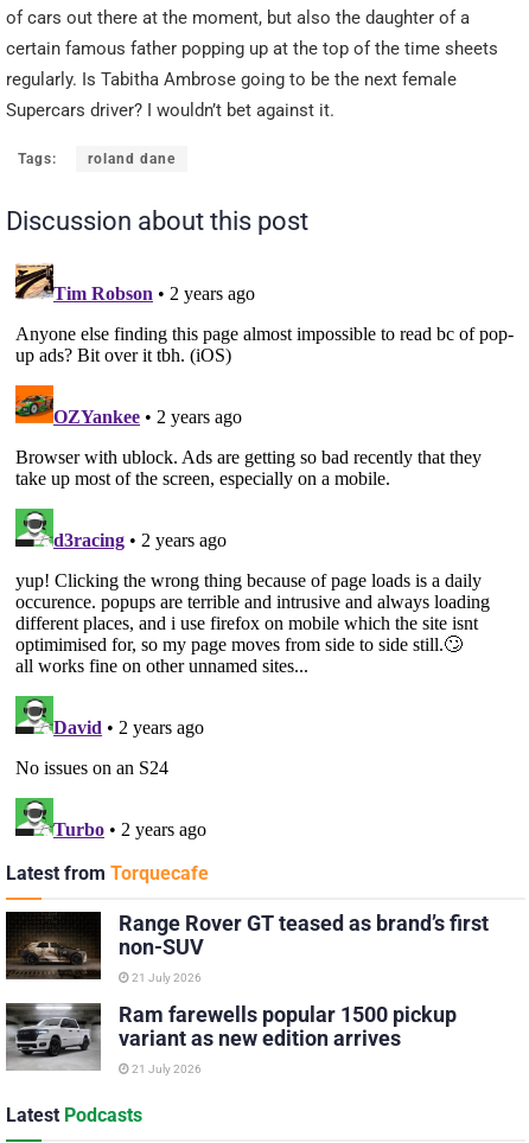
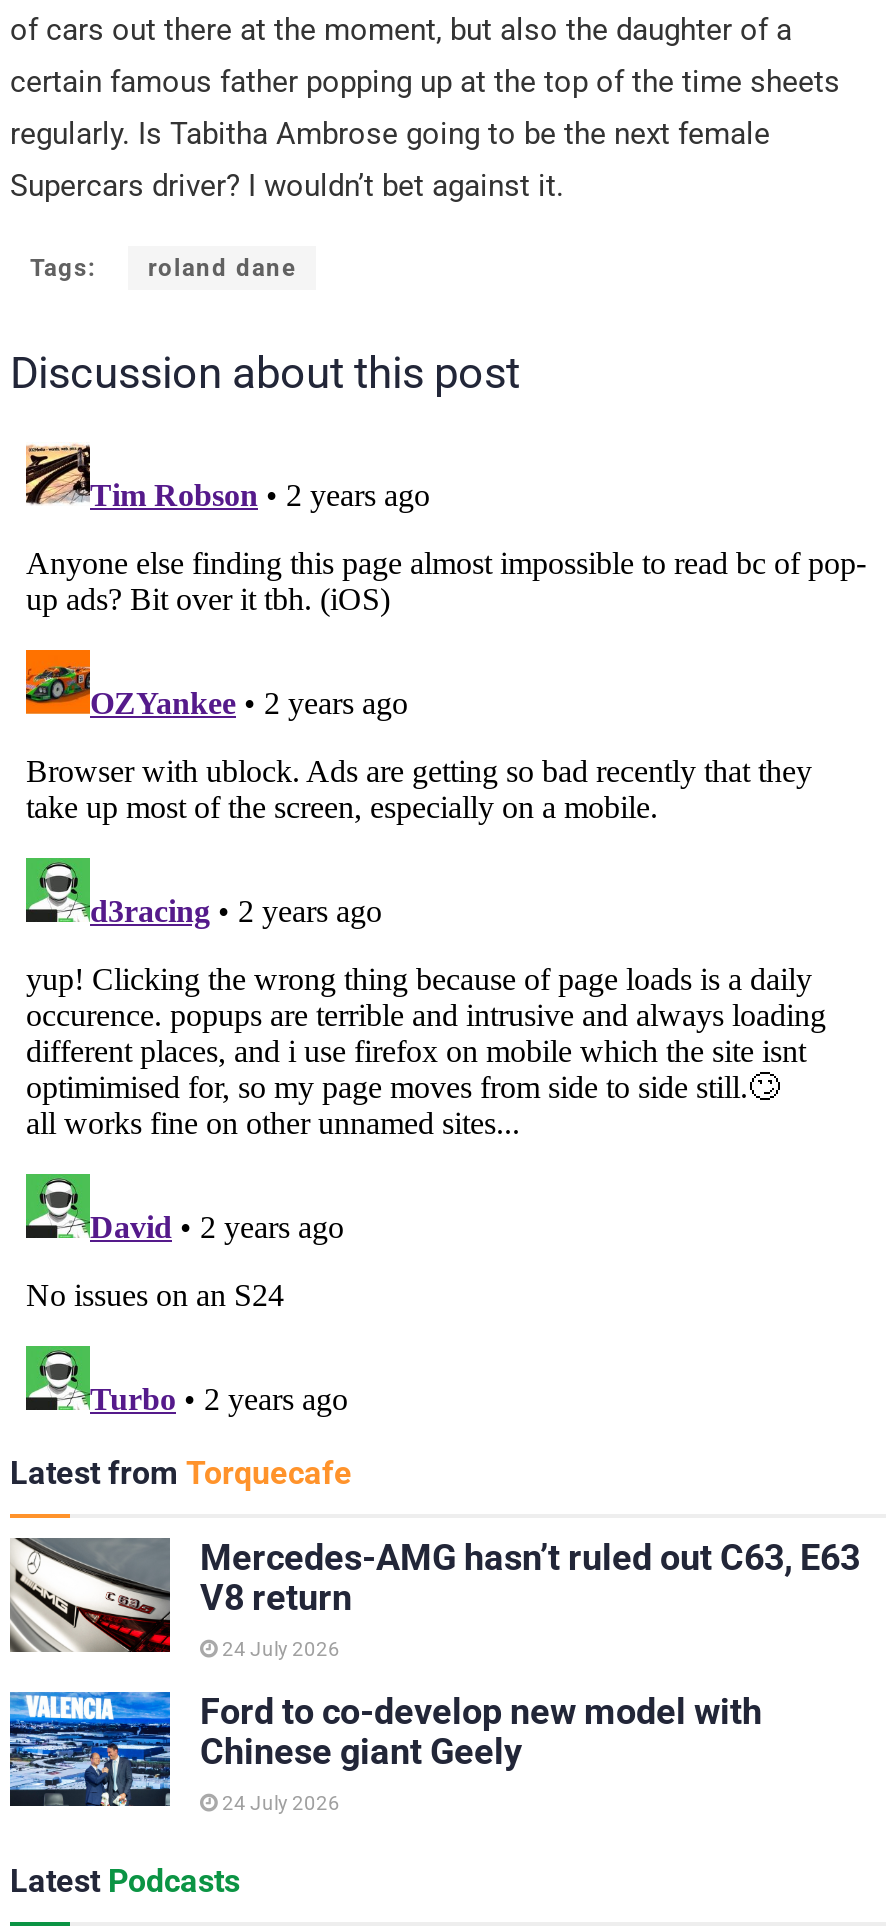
[5,910,489,981] [image] | Range Rover GT teased as brand’s first | non-SUV -> [8,1536,860,1654] [image] | Mercedes-AMG hasn’t ruled out C63, E63 | V8 return
[129,971,202,984] 21 July 2026 -> [218,1638,340,1660] 24 July 2026
[5,1002,457,1069] [image] | Ram farewells popular 1500 pickup | variant as new edition arrives -> [8,1690,762,1808] [image] | Ford to co-develop new model with | Chinese giant Geely
[129,1062,202,1075] 21 July 2026 -> [218,1792,340,1814] 24 July 2026

